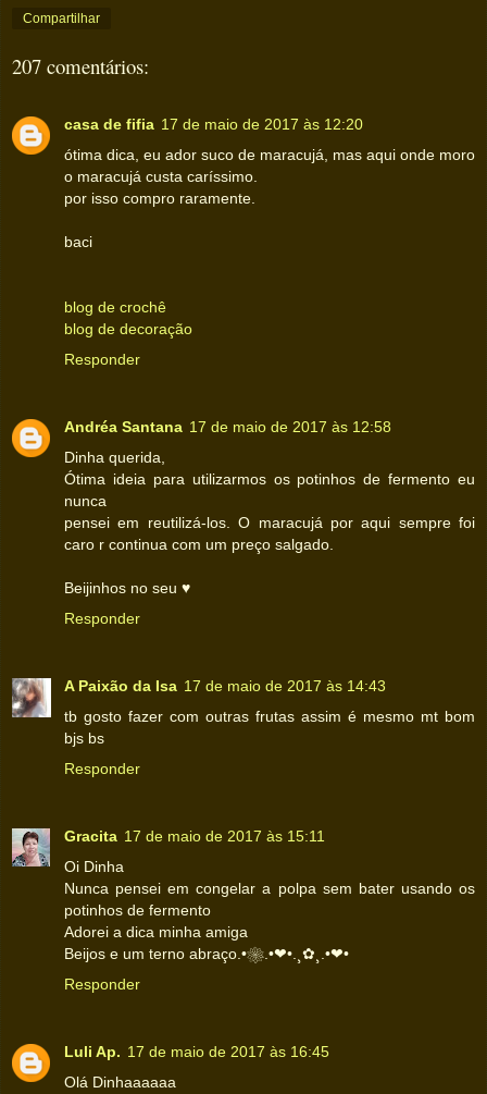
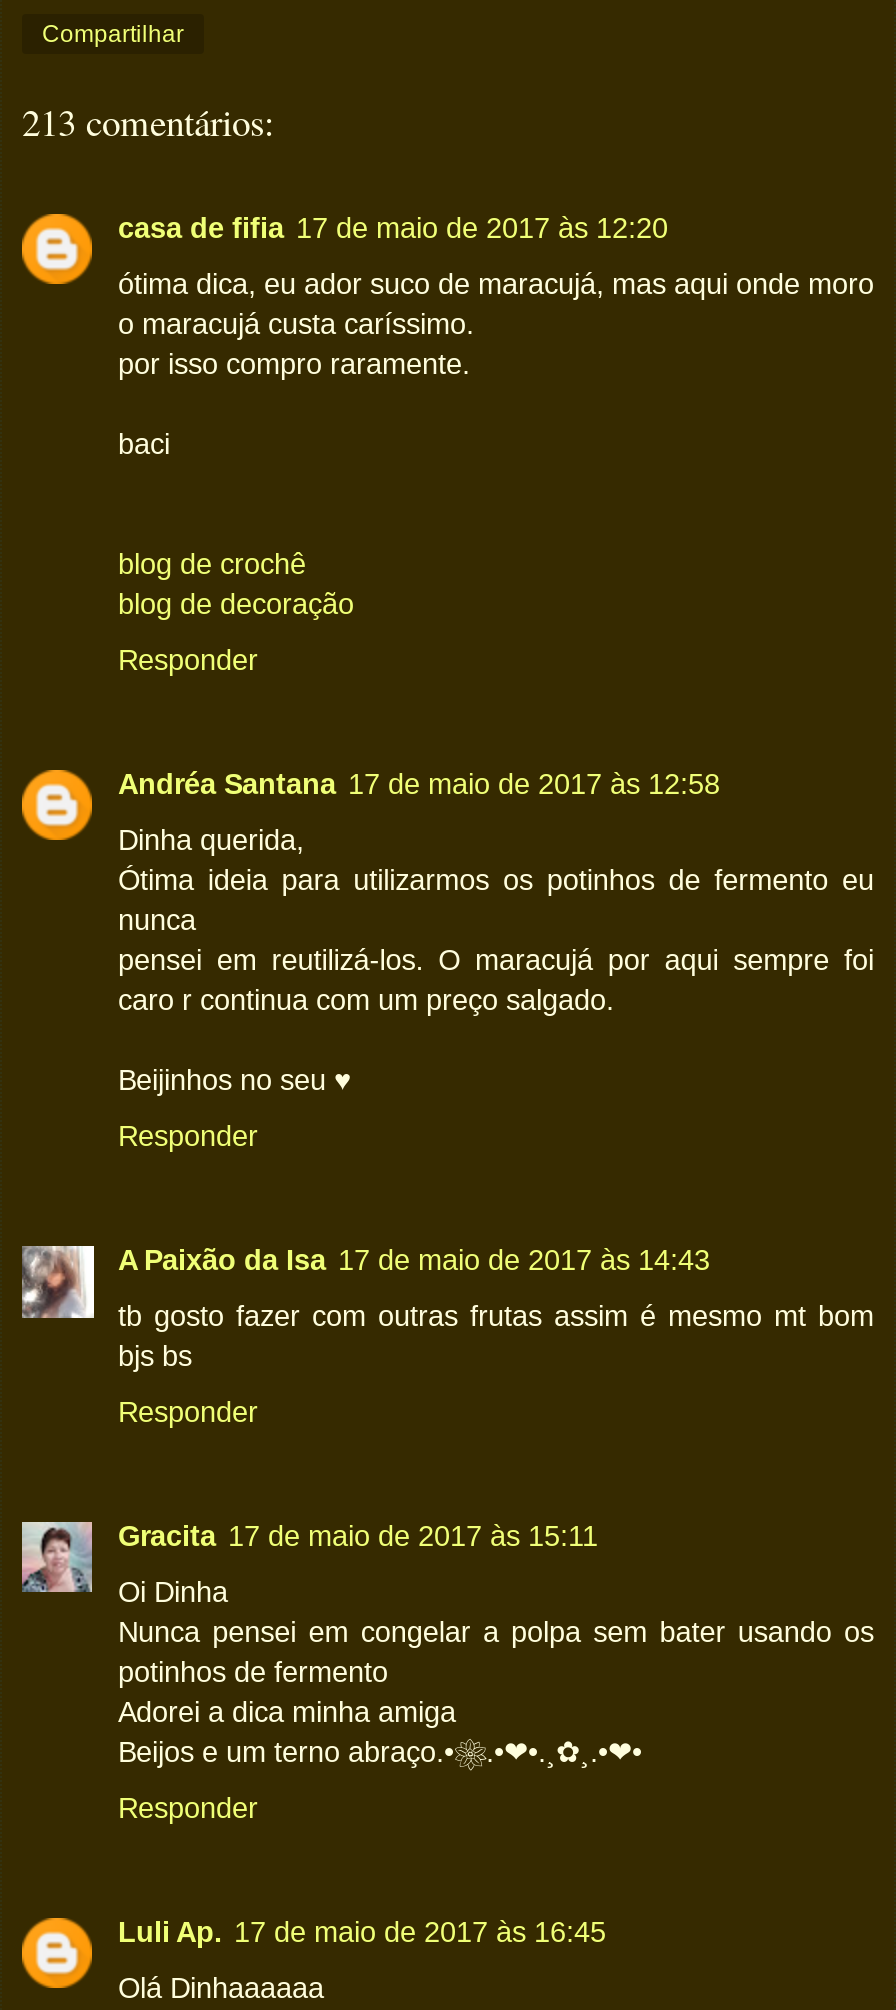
[12,53,149,80] 207 comentários: -> [22,97,274,147] 213 comentários:

